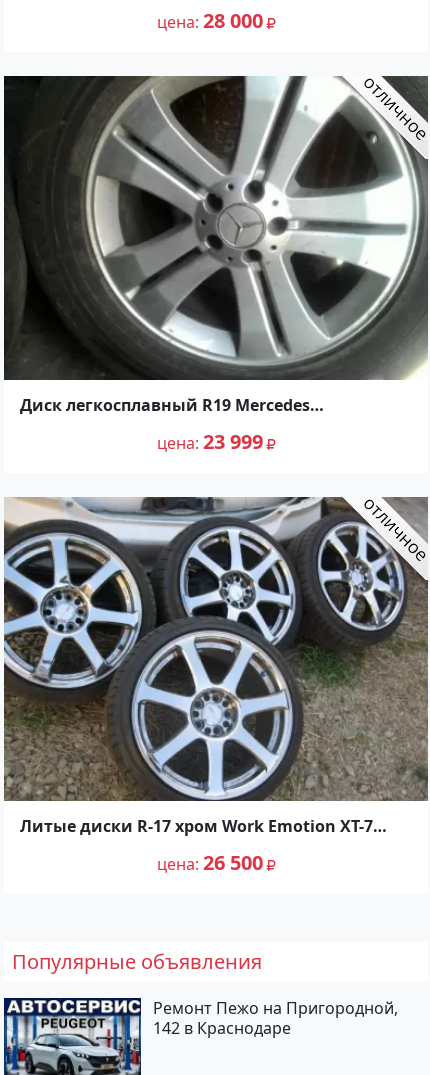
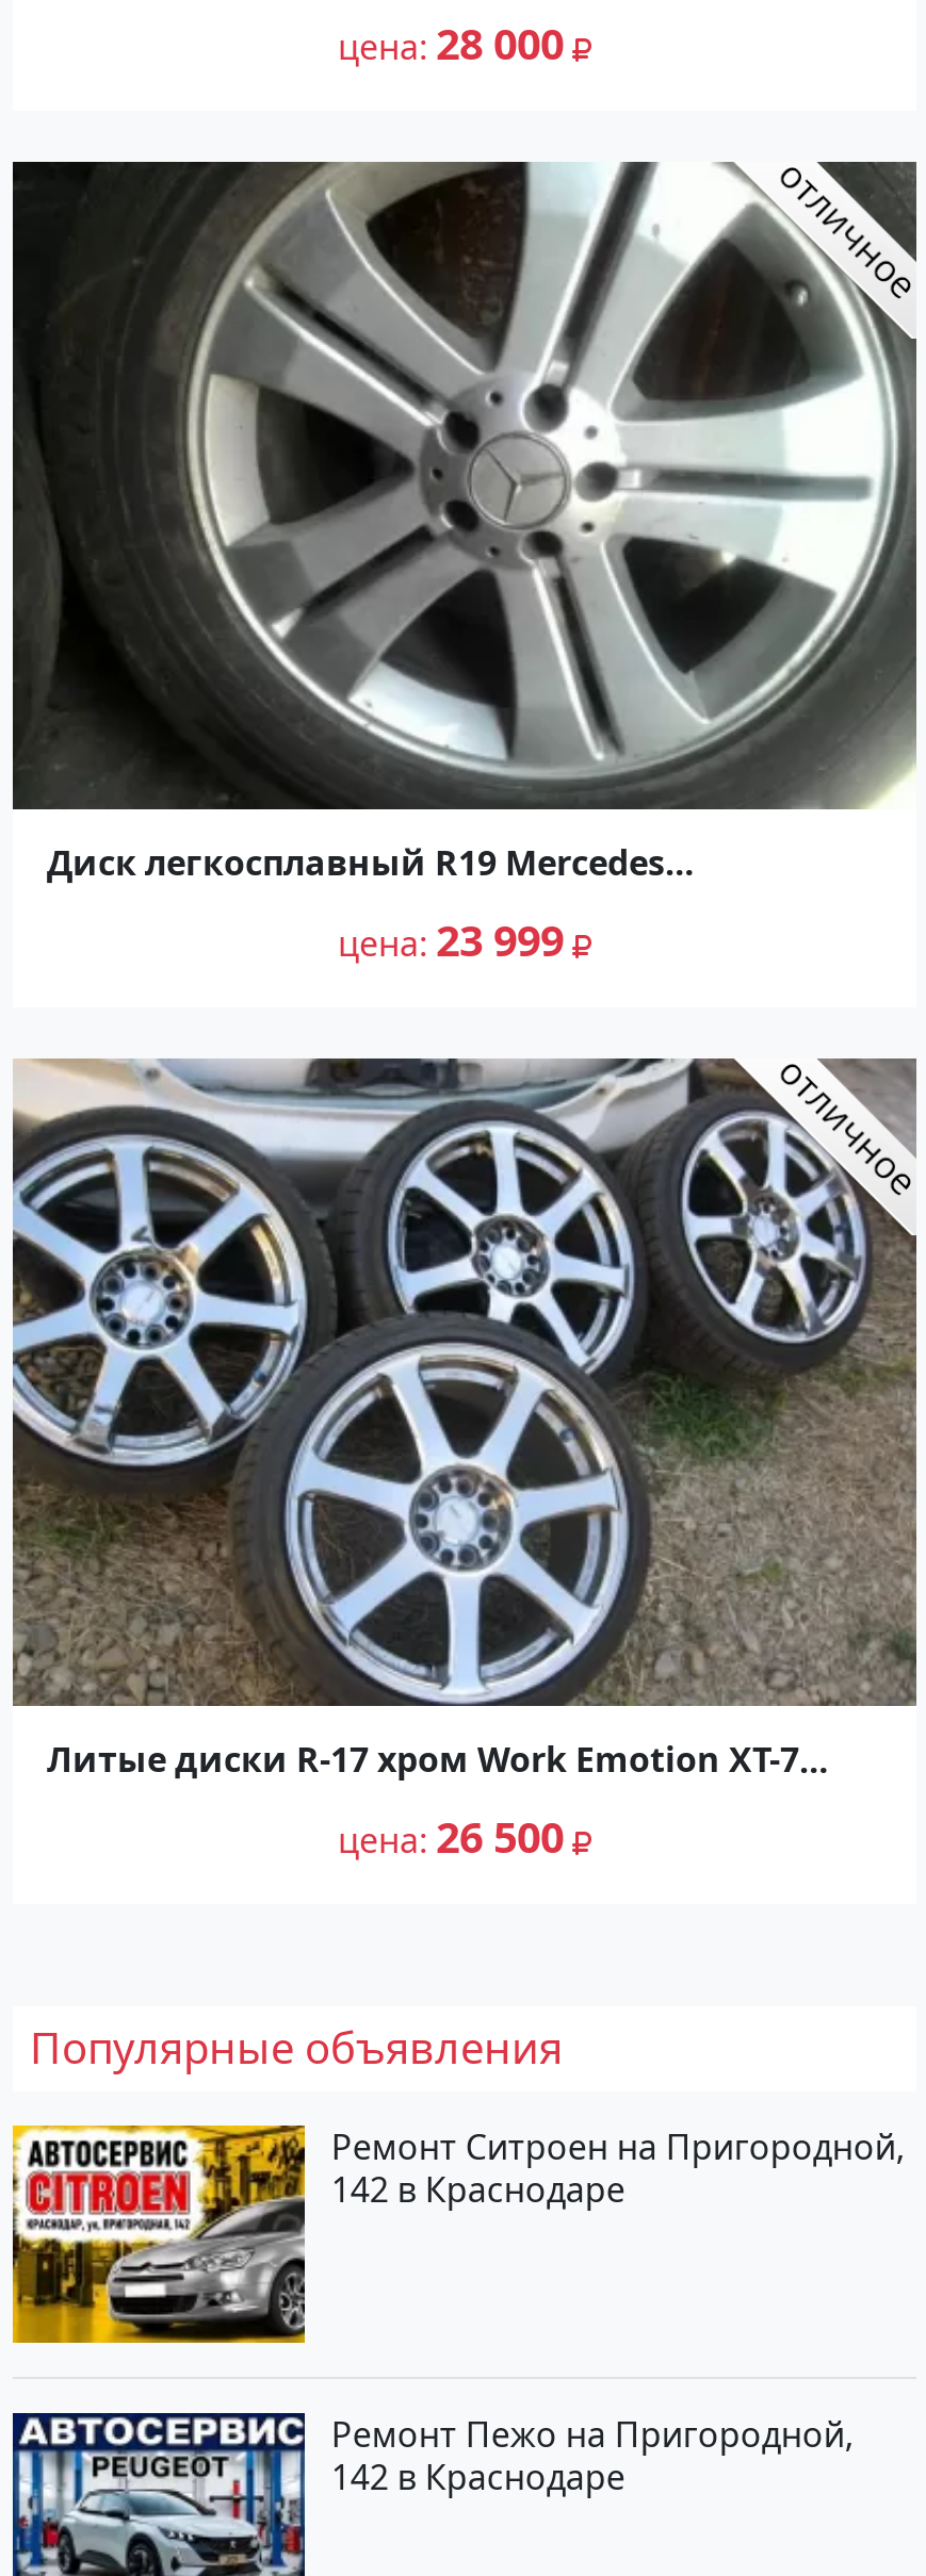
none -> [11,2123,904,2347] [image] | Ремонт Ситроен на Пригородной, | 142 в Краснодаре

